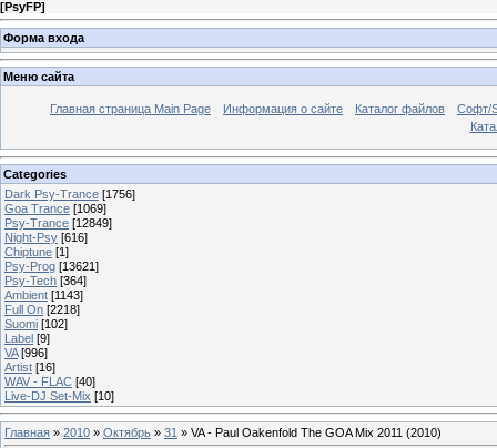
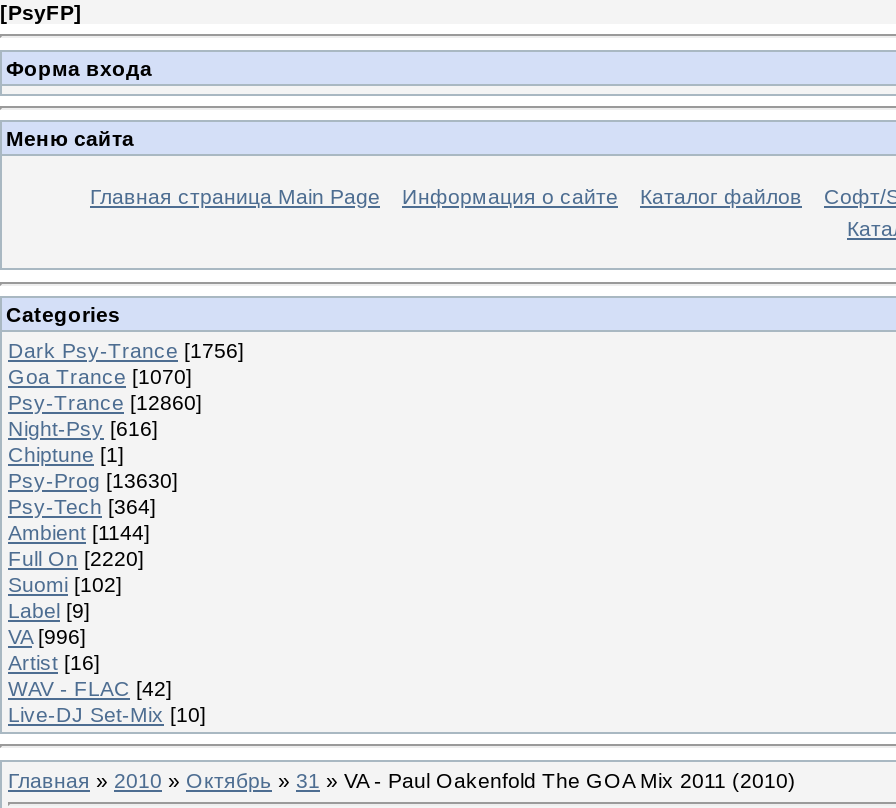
[4,202,106,215] Goa Trance [1069] -> [8,364,192,388] Goa Trance [1070]
[4,216,112,230] Psy-Trance [12849] -> [8,390,202,414] Psy-Trance [12860]
[4,259,99,273] Psy-Prog [13621] -> [8,468,178,492] Psy-Prog [13630]
[4,288,83,302] Ambient [1143] -> [8,520,150,544] Ambient [1144]
[4,303,80,316] Full On [2218] -> [8,546,144,570] Full On [2220]
[4,375,95,388] WAV - FLAC [40] -> [8,676,172,700] WAV - FLAC [42]

